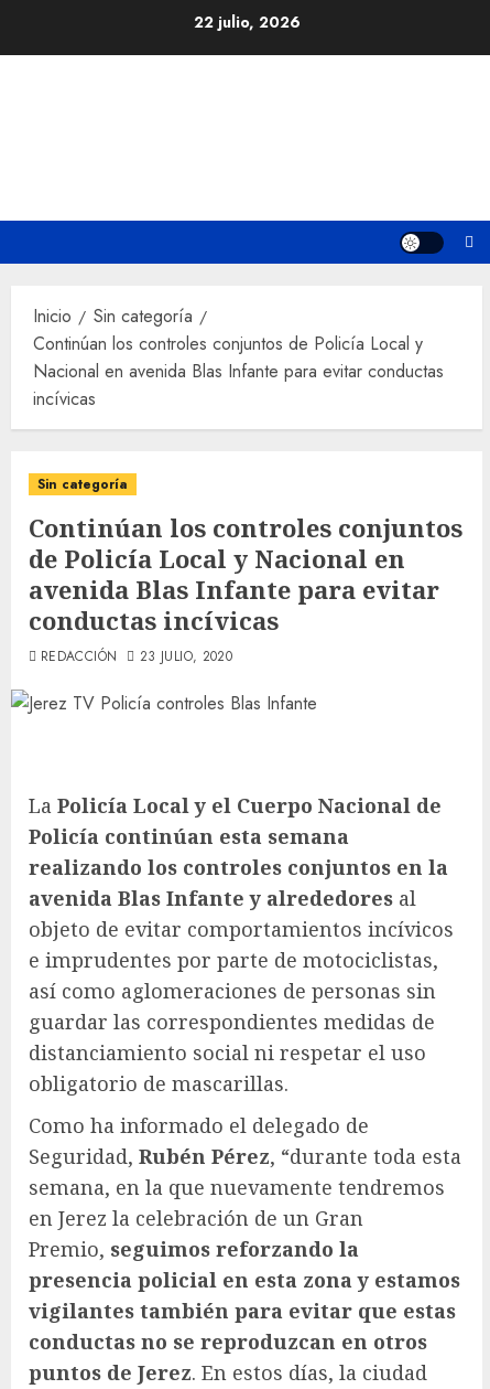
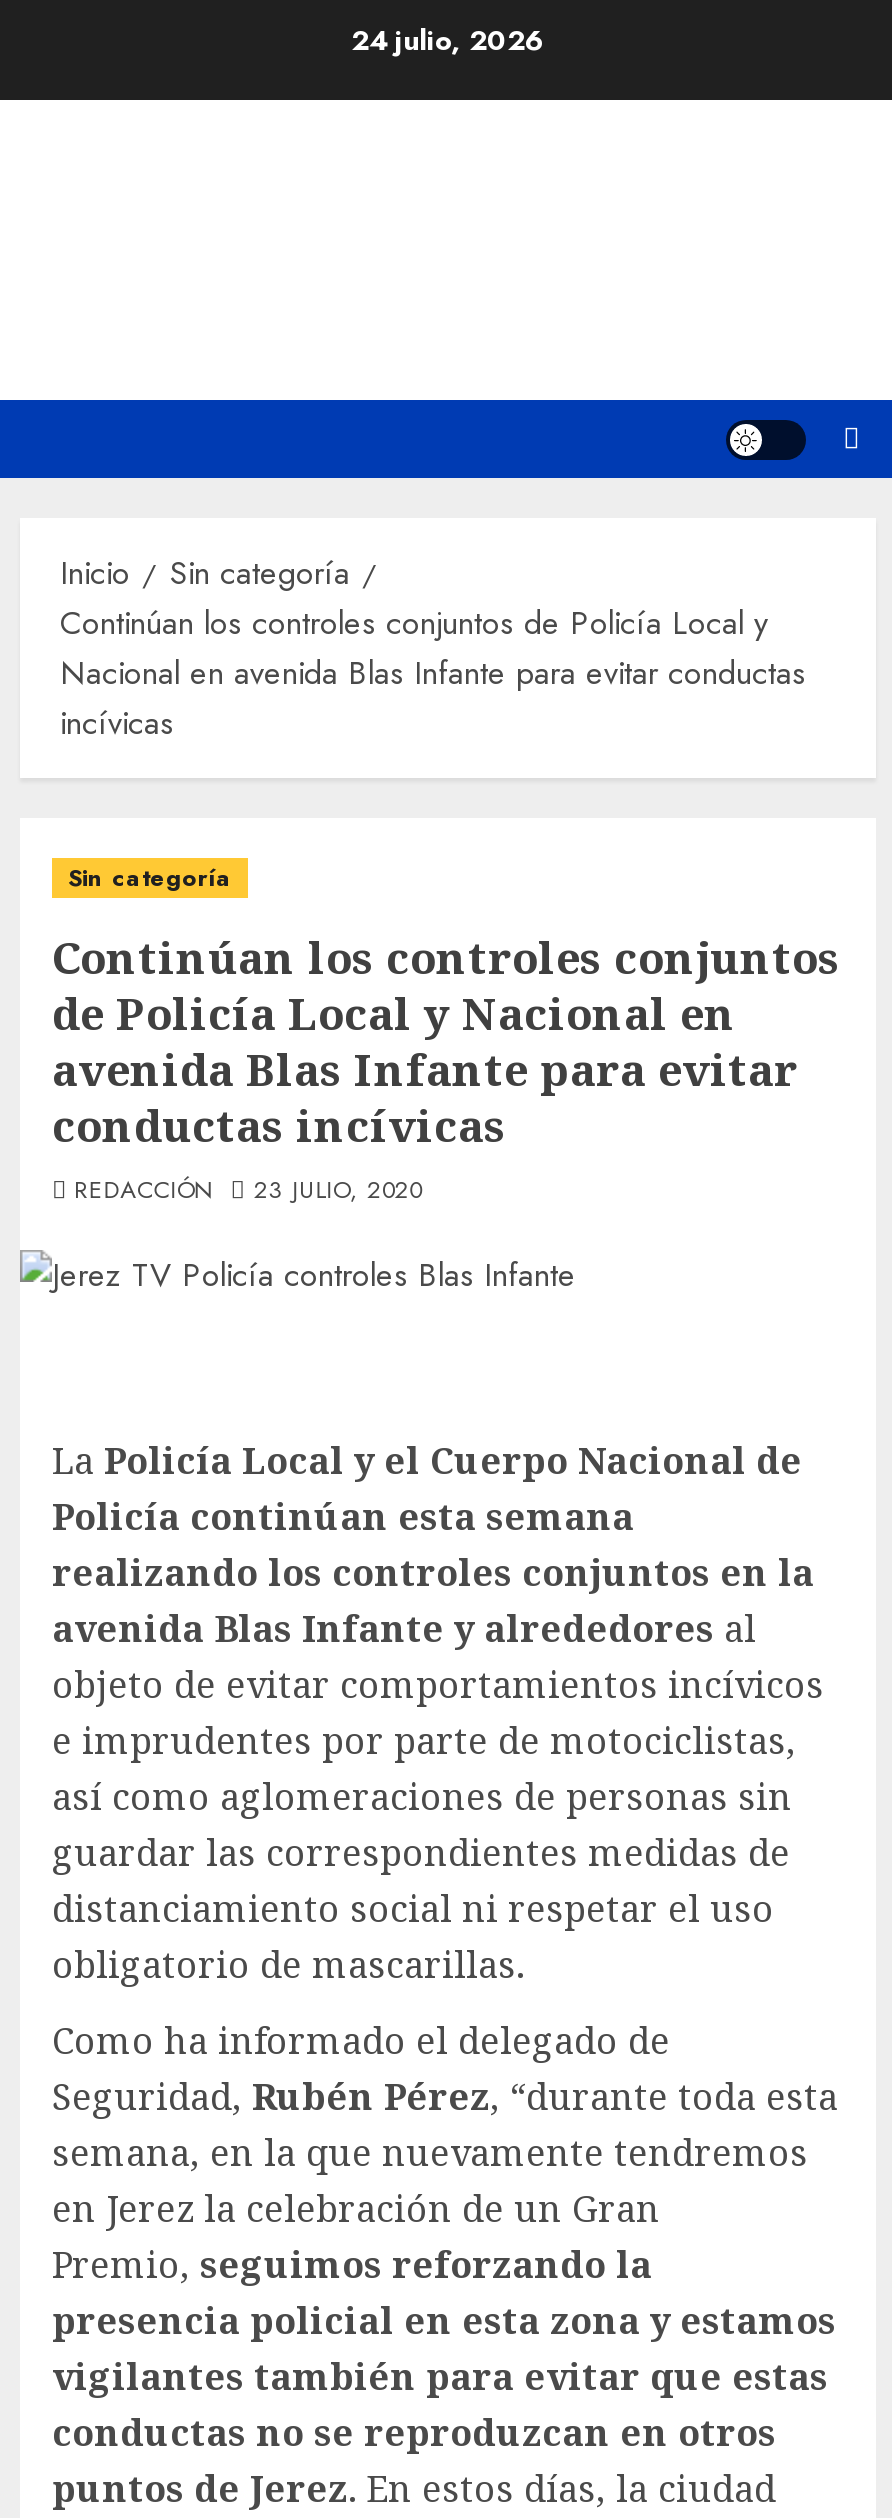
[193,11,300,33] 22 julio, 2026 -> [351,20,545,60] 24 julio, 2026

